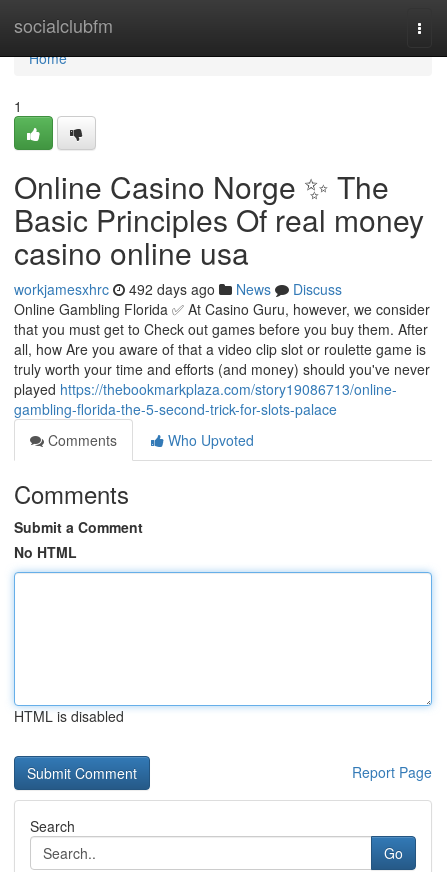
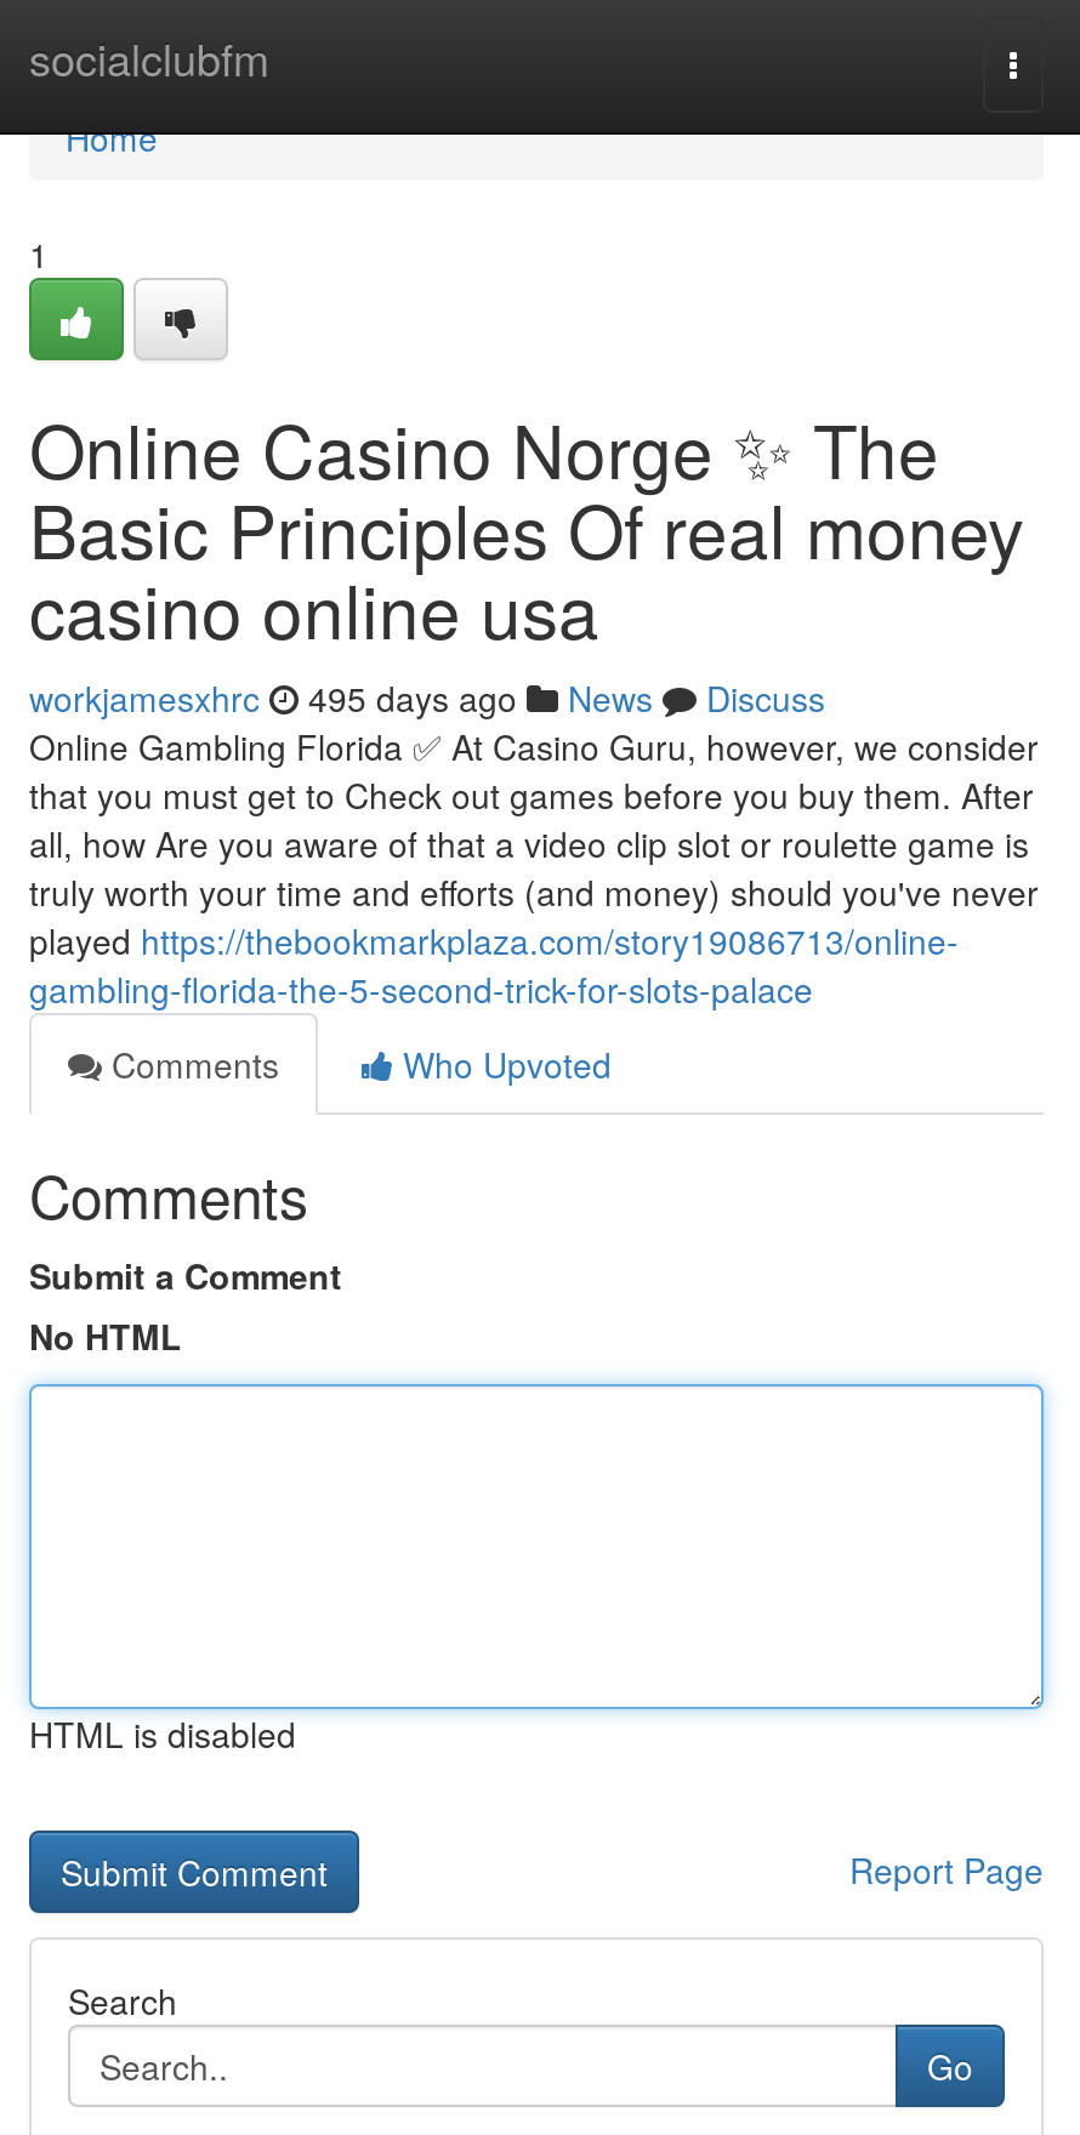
[14,279,342,299] workjamesxhrc 492 days ago News Discuss -> [29,673,825,722] workjamesxhrc 495 days ago News Discuss

